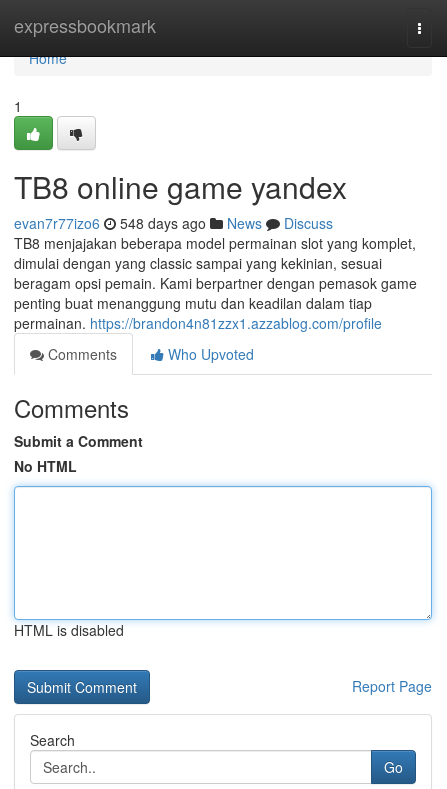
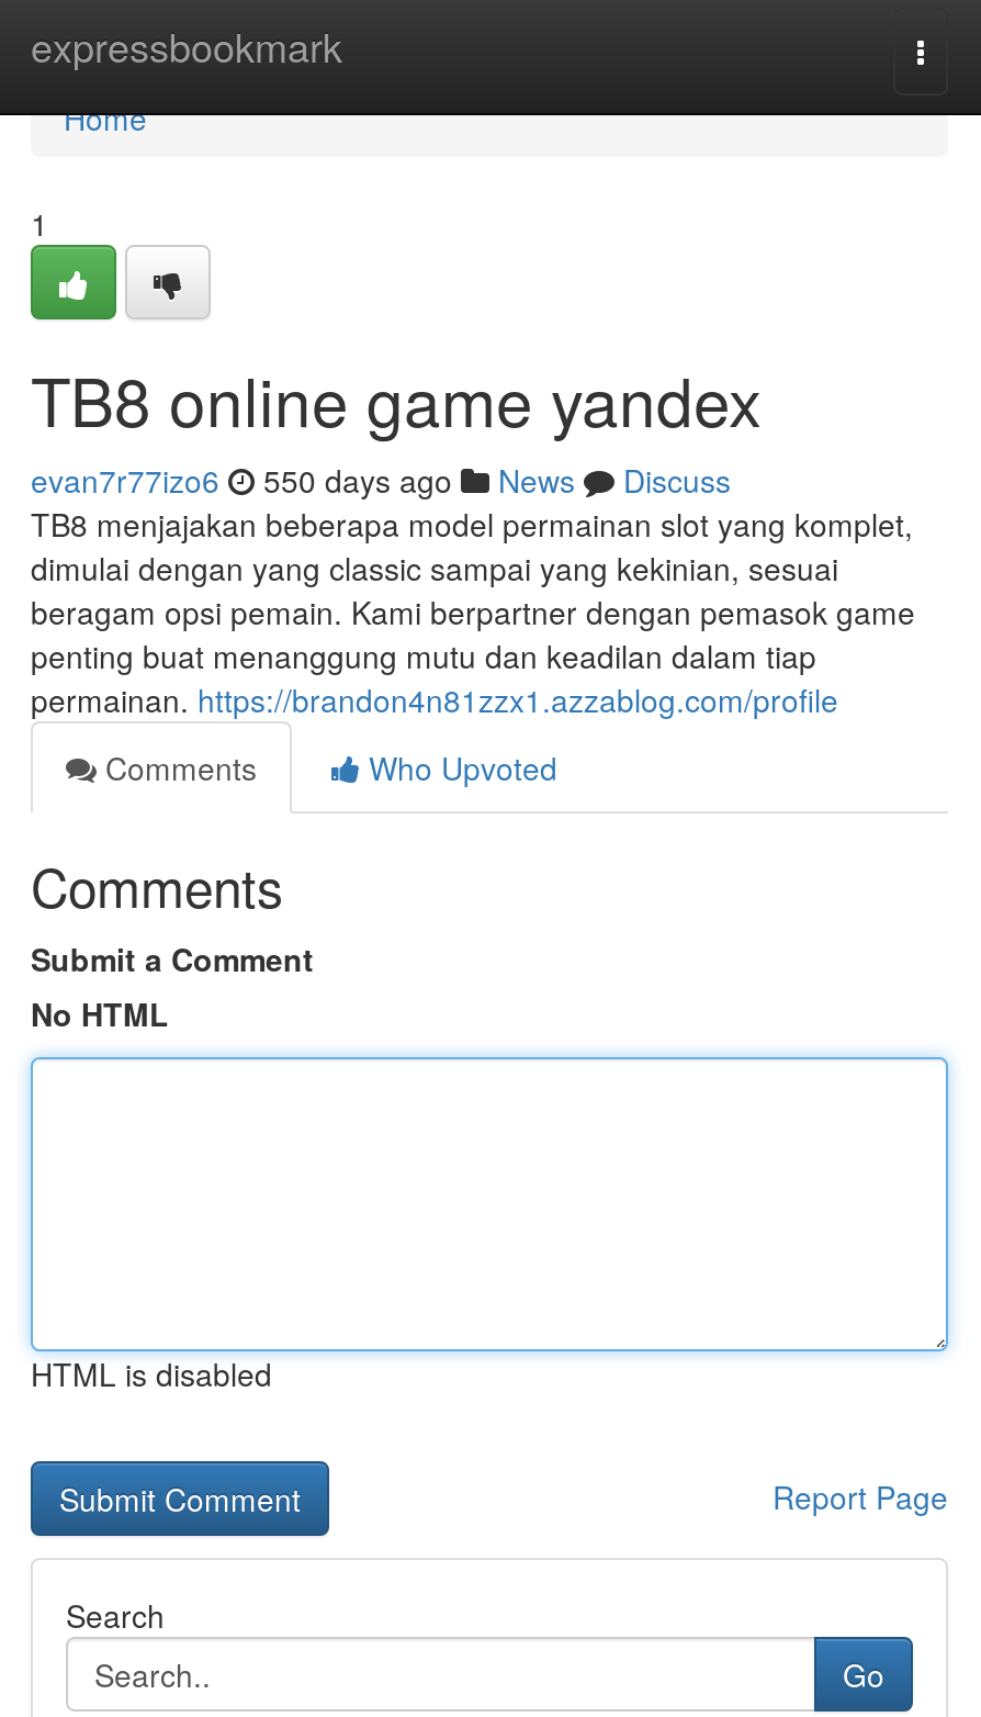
[14,213,333,233] evan7r77izo6 548 days ago News Discuss -> [31,458,731,502] evan7r77izo6 550 days ago News Discuss

